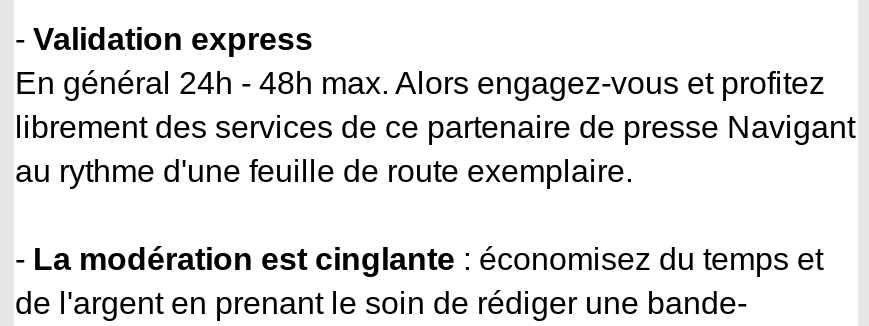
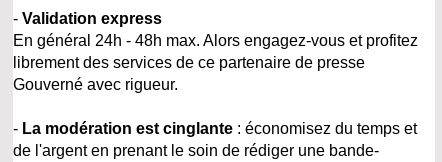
[15,109,855,187] librement des services de ce partenaire de presse Navigant | au rythme d'une feuille de route exemplaire. -> [13,53,365,92] librement des services de ce partenaire de presse | Gouverné avec rigueur.

